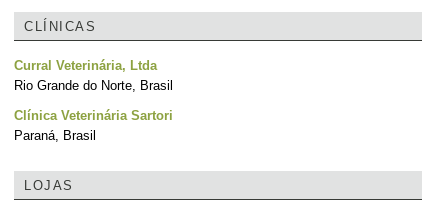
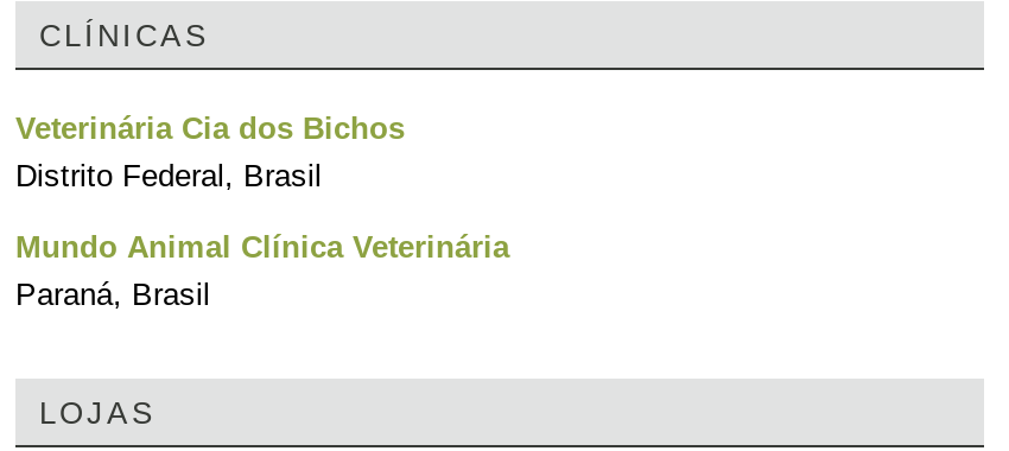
[14,58,173,93] Curral Veterinária, Ltda | Rio Grande do Norte, Brasil -> [15,110,405,193] Veterinária Cia dos Bichos | Distrito Federal, Brasil
[14,108,173,123] Clínica Veterinária Sartori -> [15,229,509,265] Mundo Animal Clínica Veterinária

